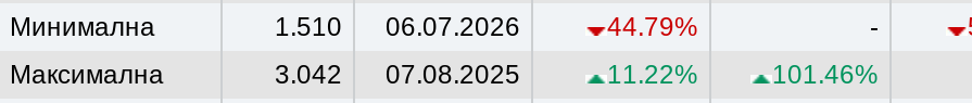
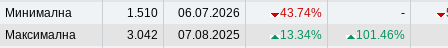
[607,12,698,42] 44.79% -> [280,6,322,20] 43.74%
[607,60,698,90] 11.22% -> [280,28,322,42] 13.34%

